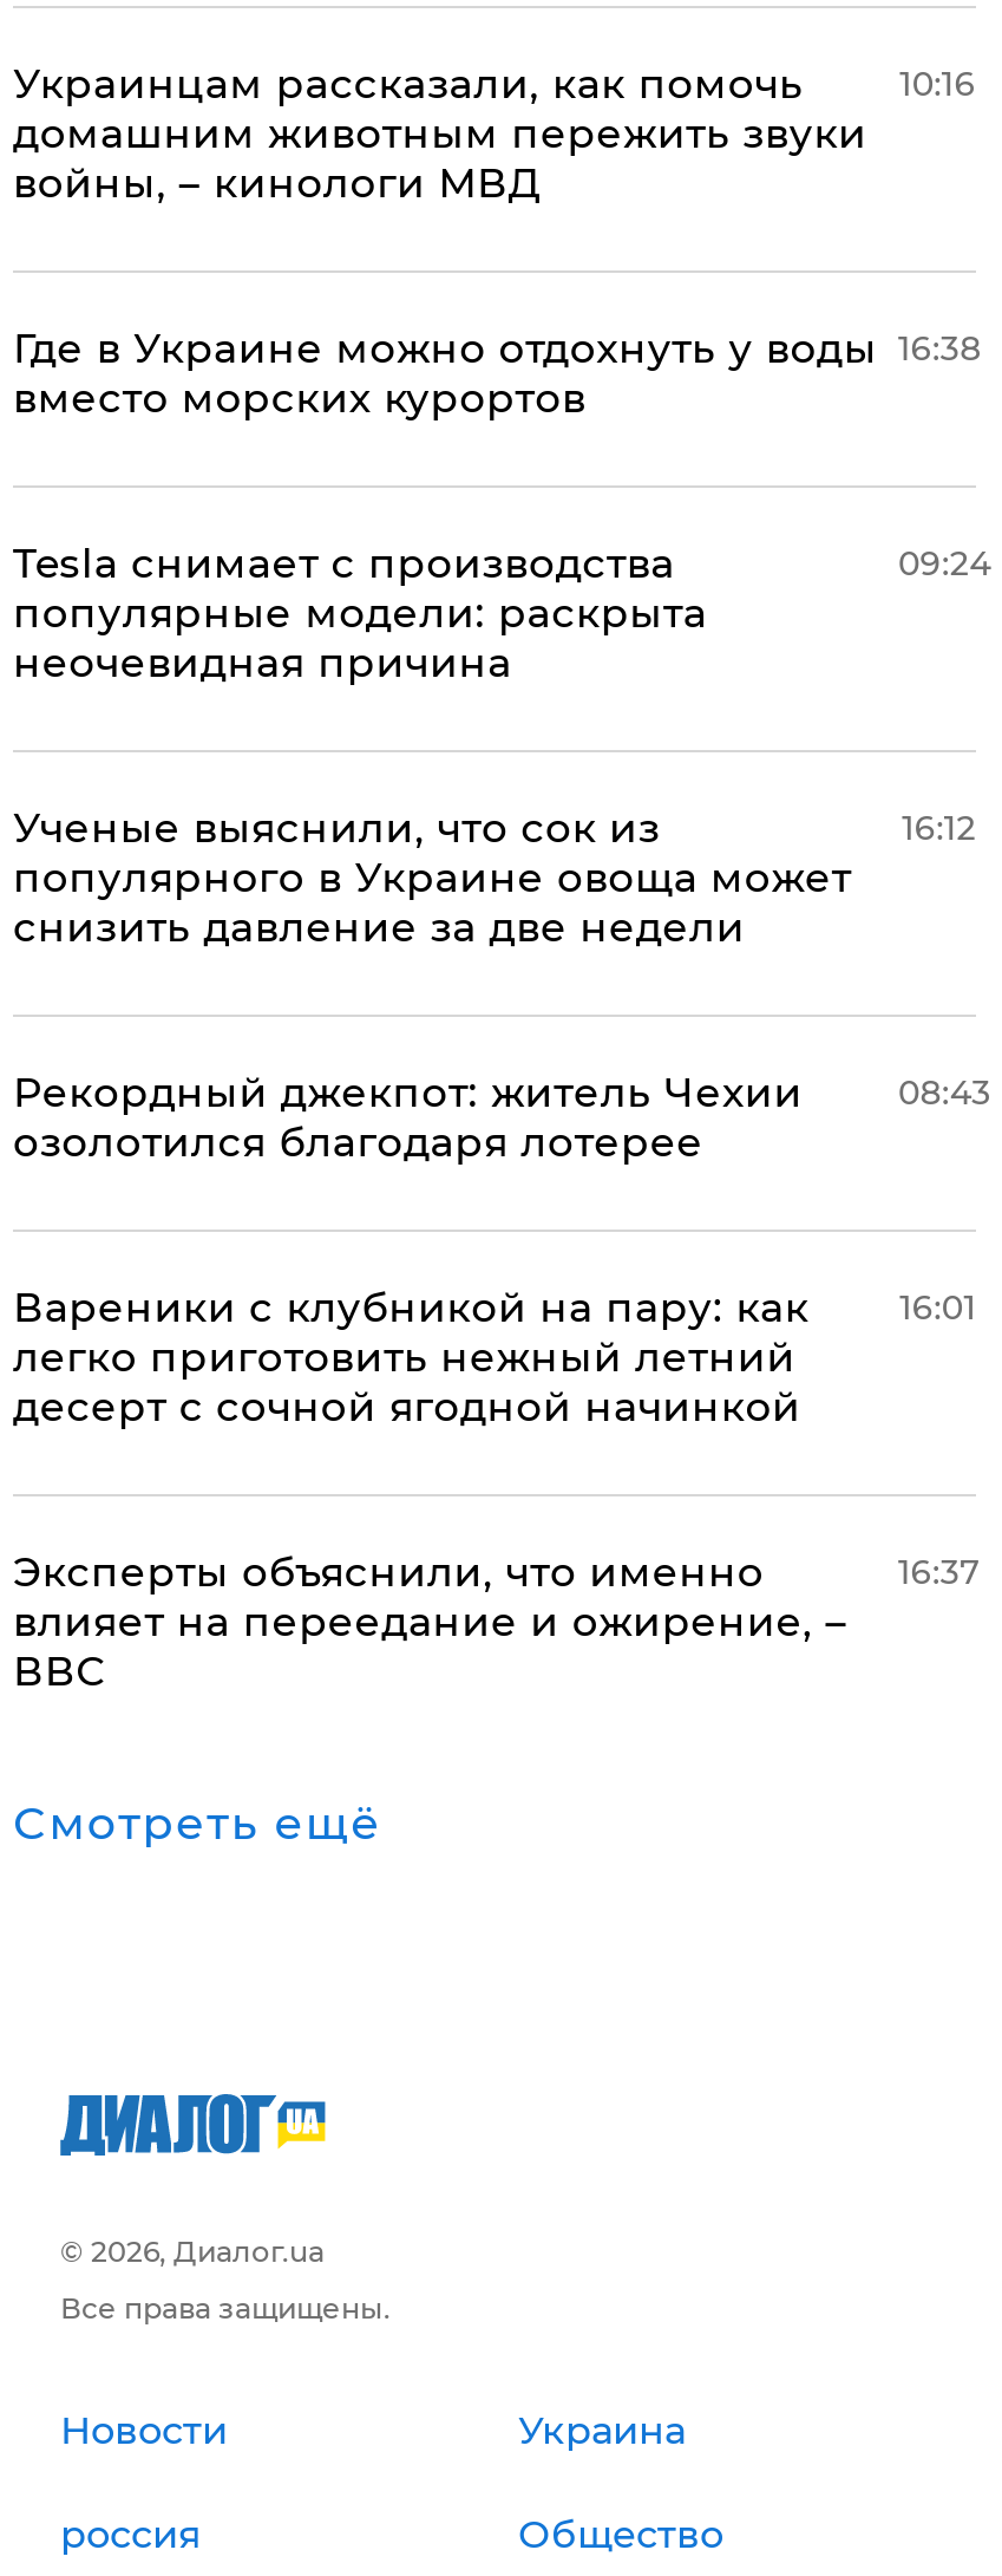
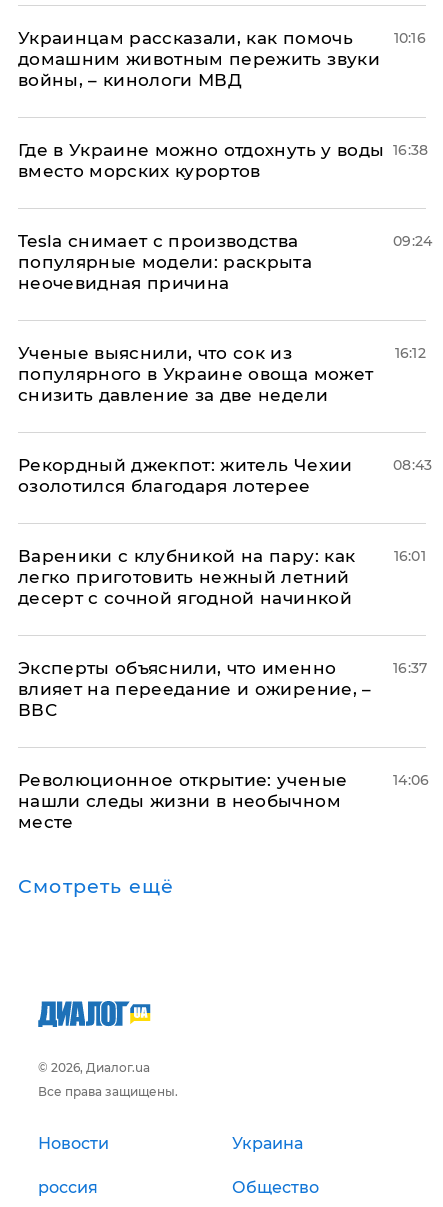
none -> [18,770,347,832] Революционное открытие: ученые | нашли следы жизни в необычном | месте
none -> [393,771,429,789] 14:06

